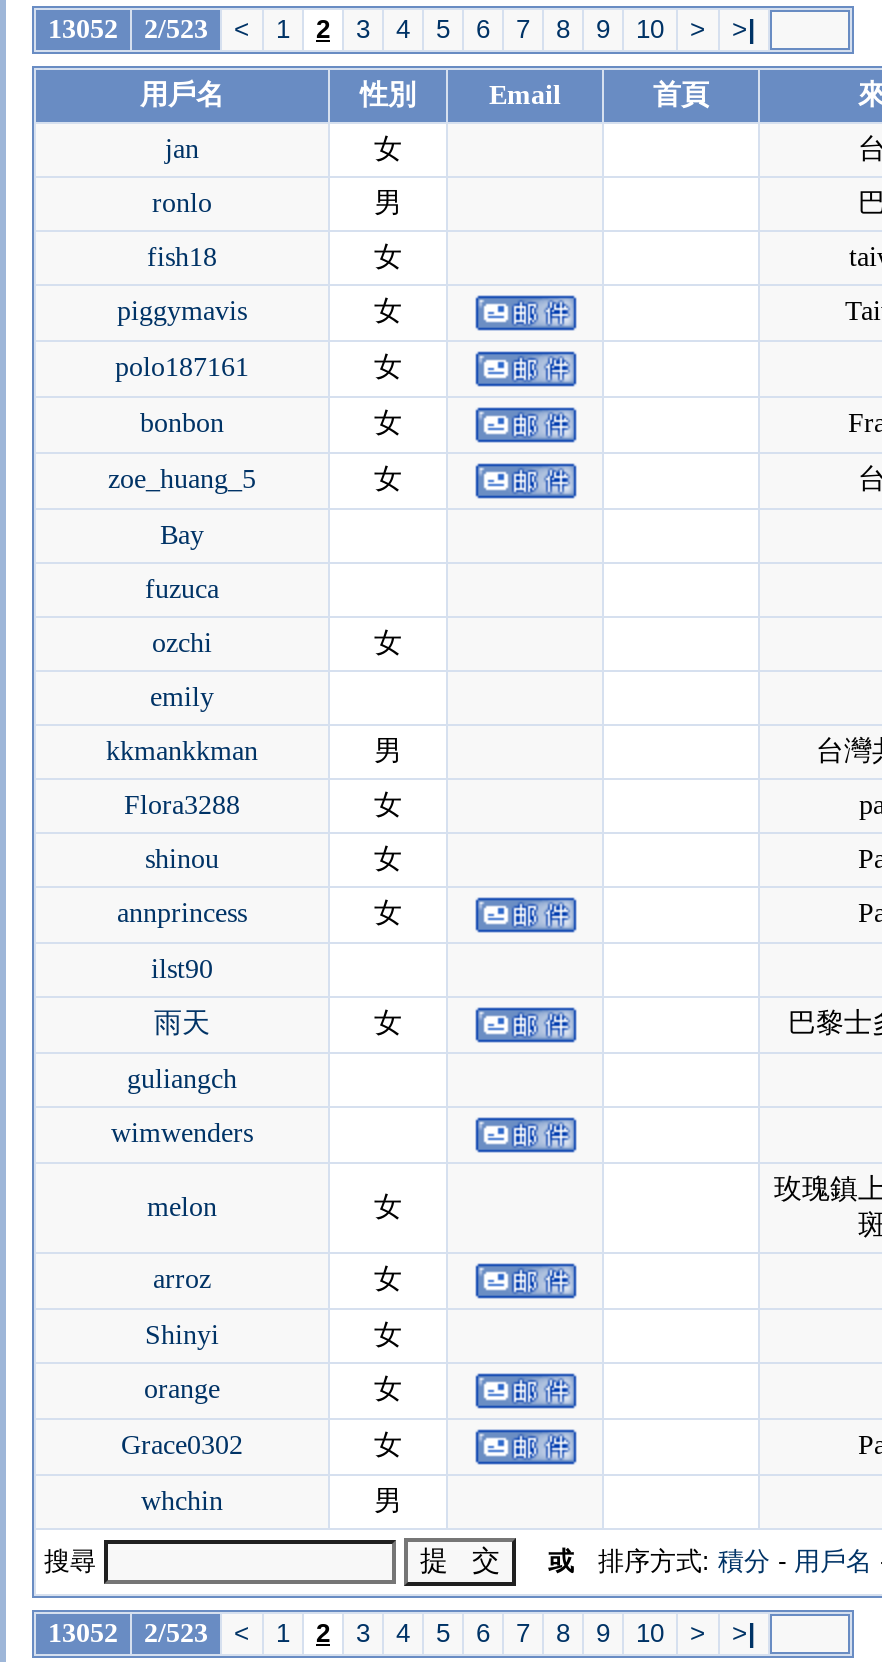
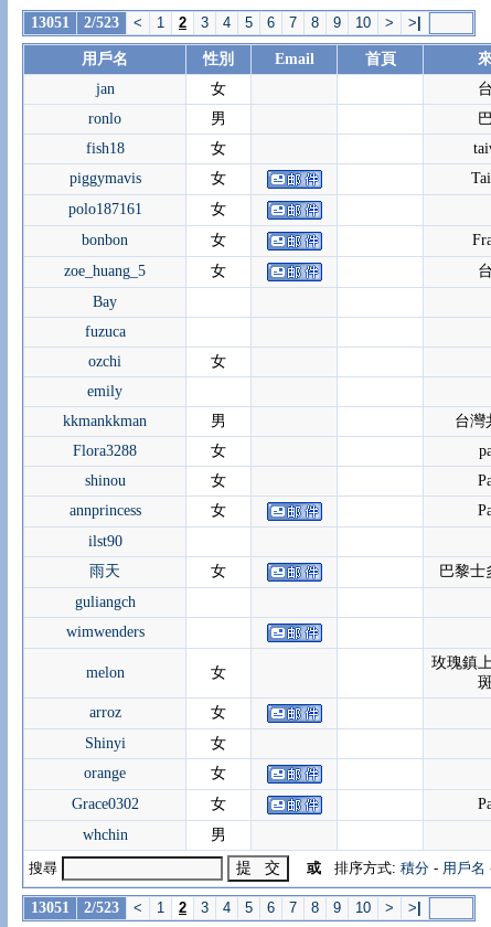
[40,14,250,44] 13052 2/523 < -> [26,14,142,31] 13051 2/523 <
[40,1618,250,1648] 13052 2/523 < -> [26,899,142,916] 13051 2/523 <

